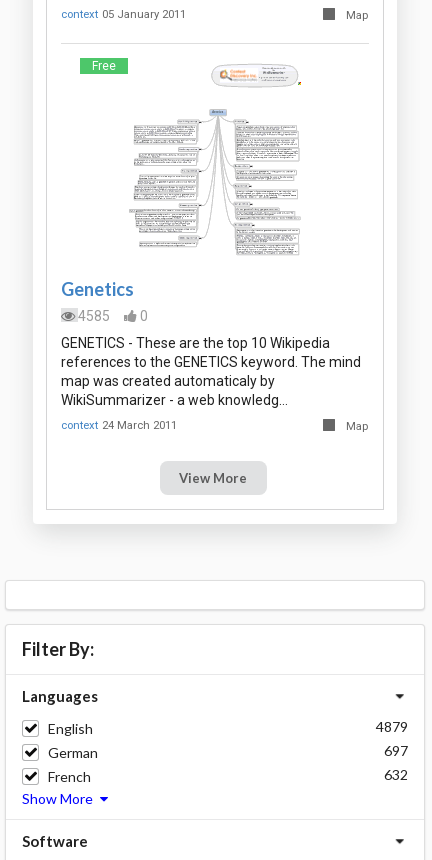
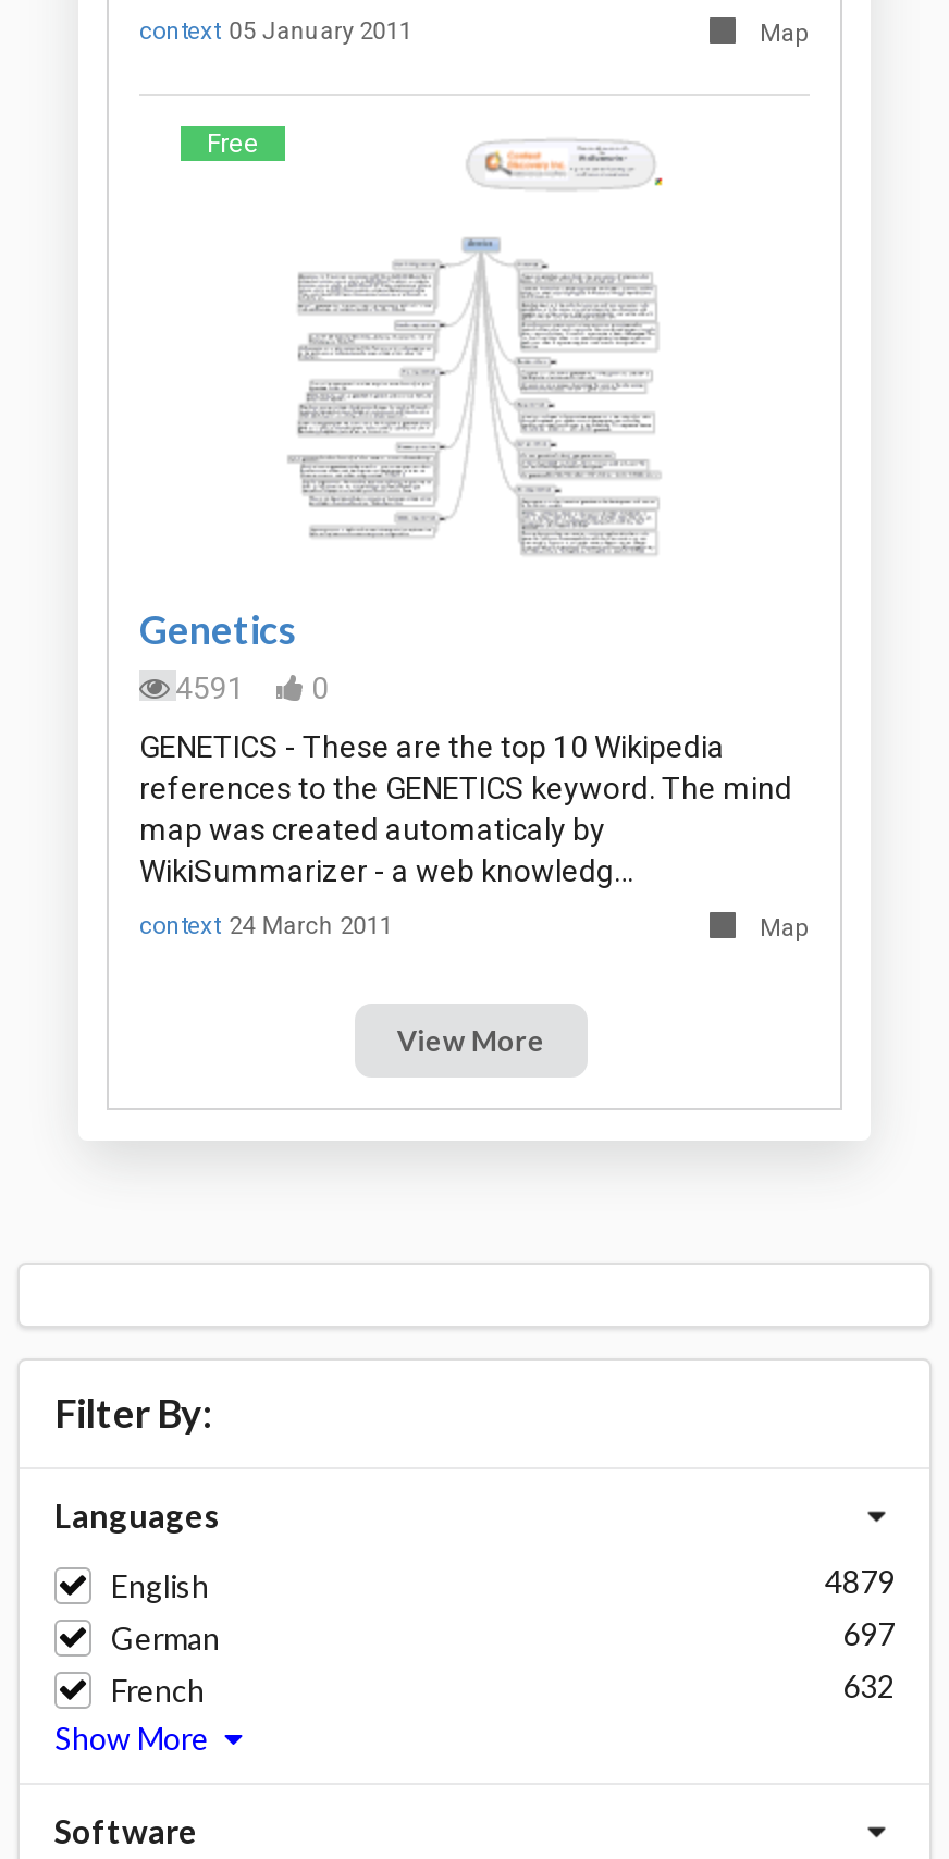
[77,308,148,324] 4585 0 -> [175,670,329,705] 4591 0

